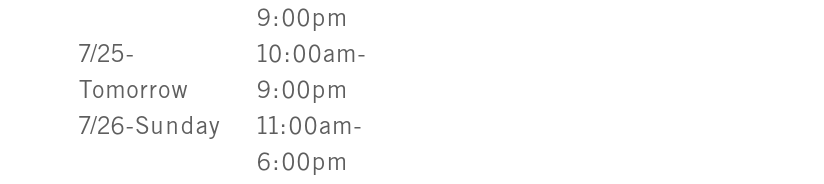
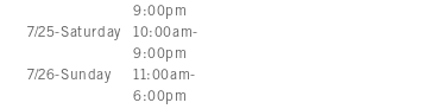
[79,44,189,104] 7/25- | Tomorrow -> [27,26,121,41] 7/25-Saturday

